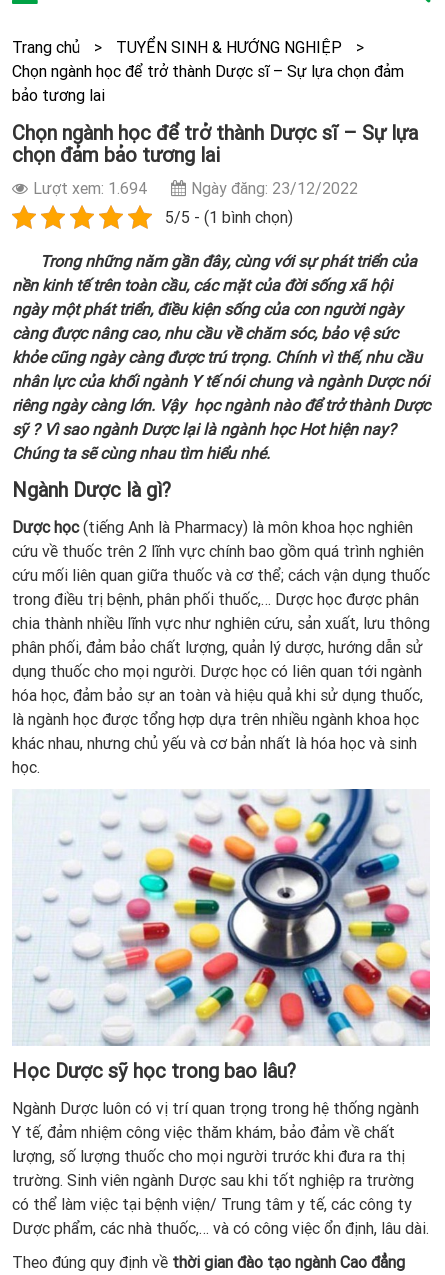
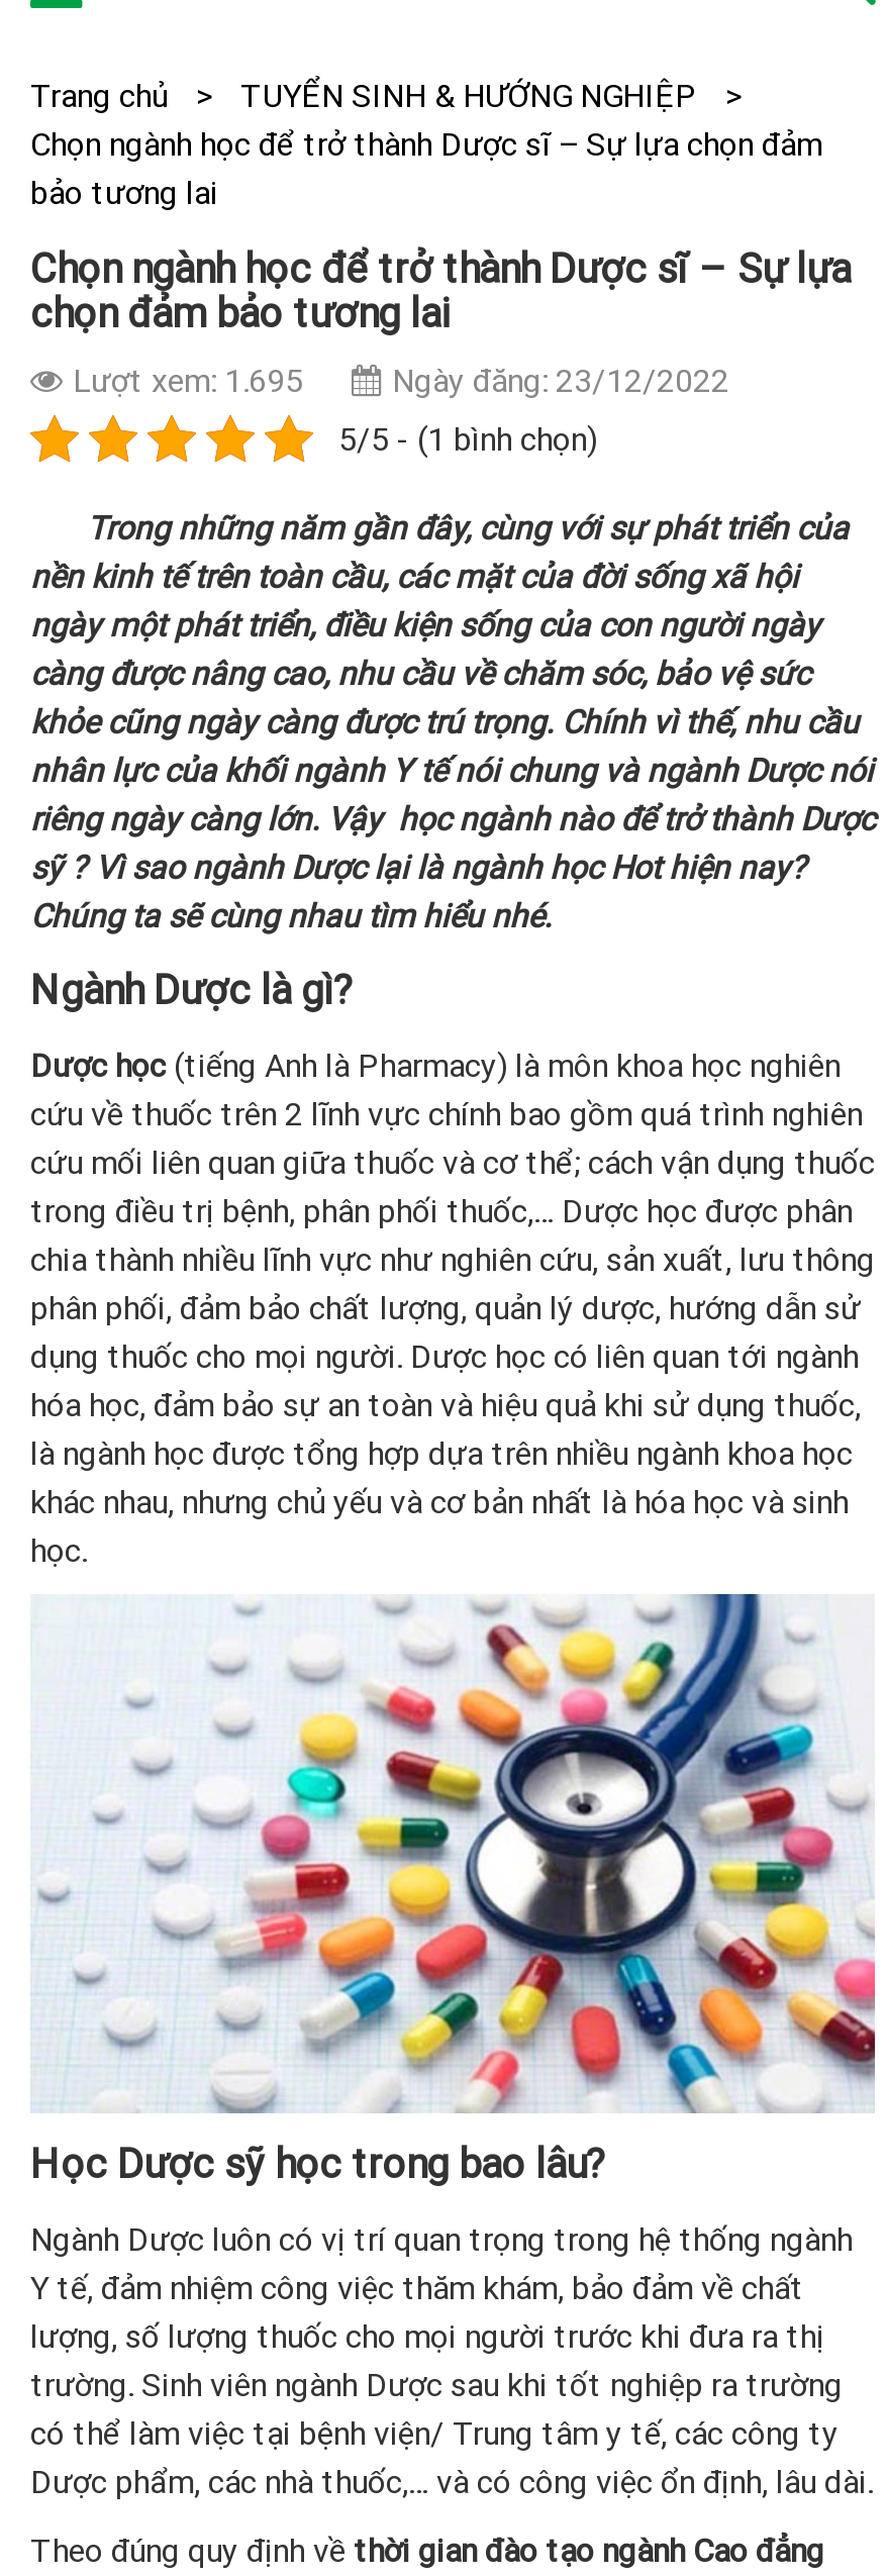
[33,178,358,198] Lượt xem: 1.694 Ngày đăng: 23/12/2022 -> [73,359,729,400] Lượt xem: 1.695 Ngày đăng: 23/12/2022

